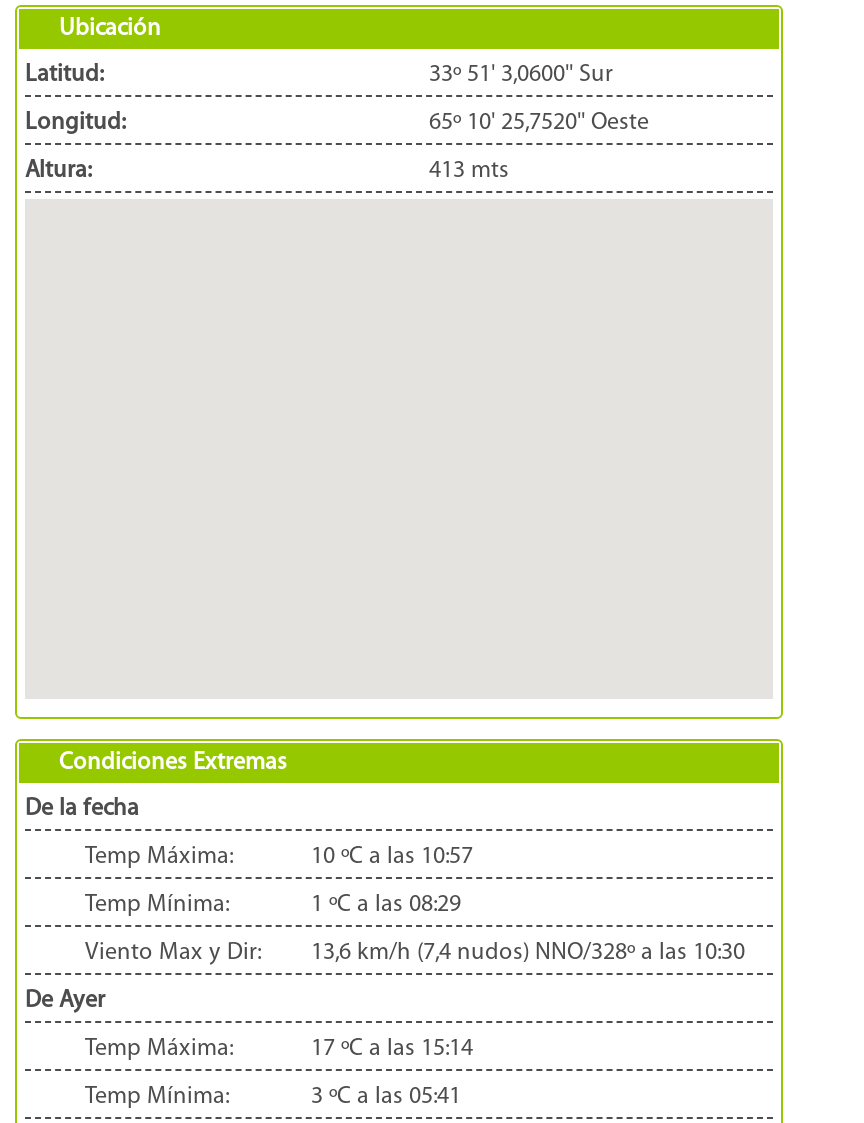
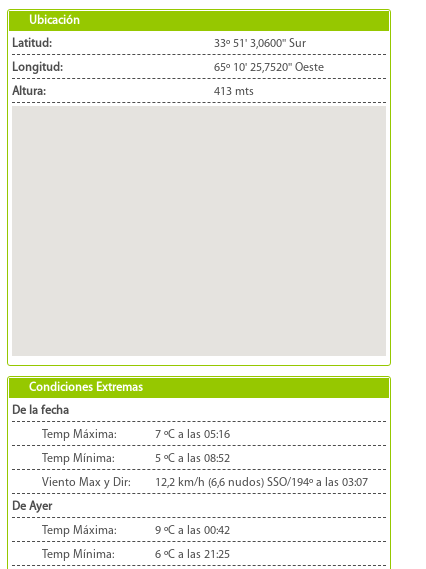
[311,844,473,868] 10 ºC a las 10:57 -> [155,429,230,441] 7 ºC a las 05:16
[311,892,461,916] 1 ºC a las 08:29 -> [155,453,230,465] 5 ºC a las 08:52
[311,940,745,964] 13,6 km/h (7,4 nudos) NNO/328º a las 10:30 -> [155,477,368,489] 12,2 km/h (6,6 nudos) SSO/194º a las 03:07
[311,1036,473,1060] 17 ºC a las 15:14 -> [155,525,230,537] 9 ºC a las 00:42
[311,1084,461,1108] 3 ºC a las 05:41 -> [155,549,230,561] 6 ºC a las 21:25

